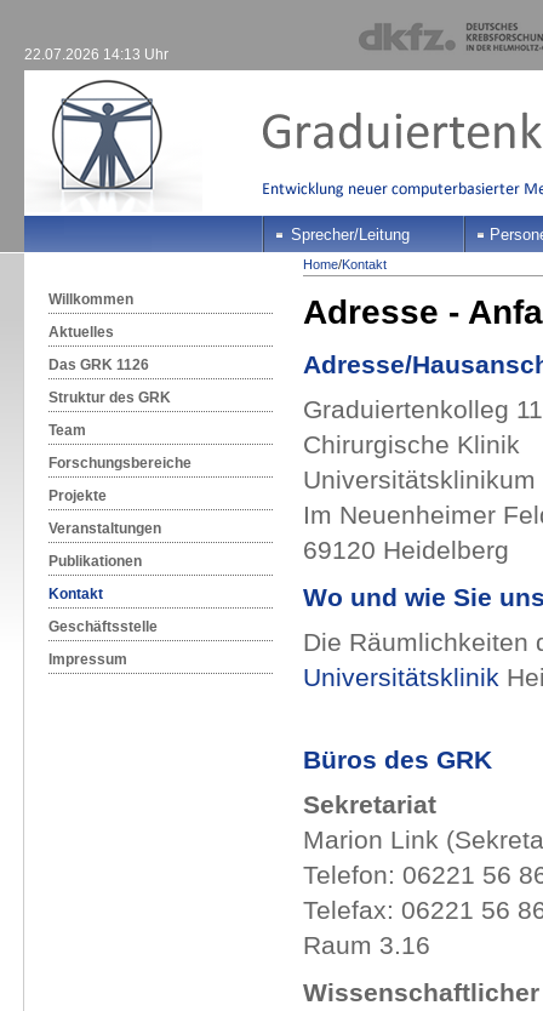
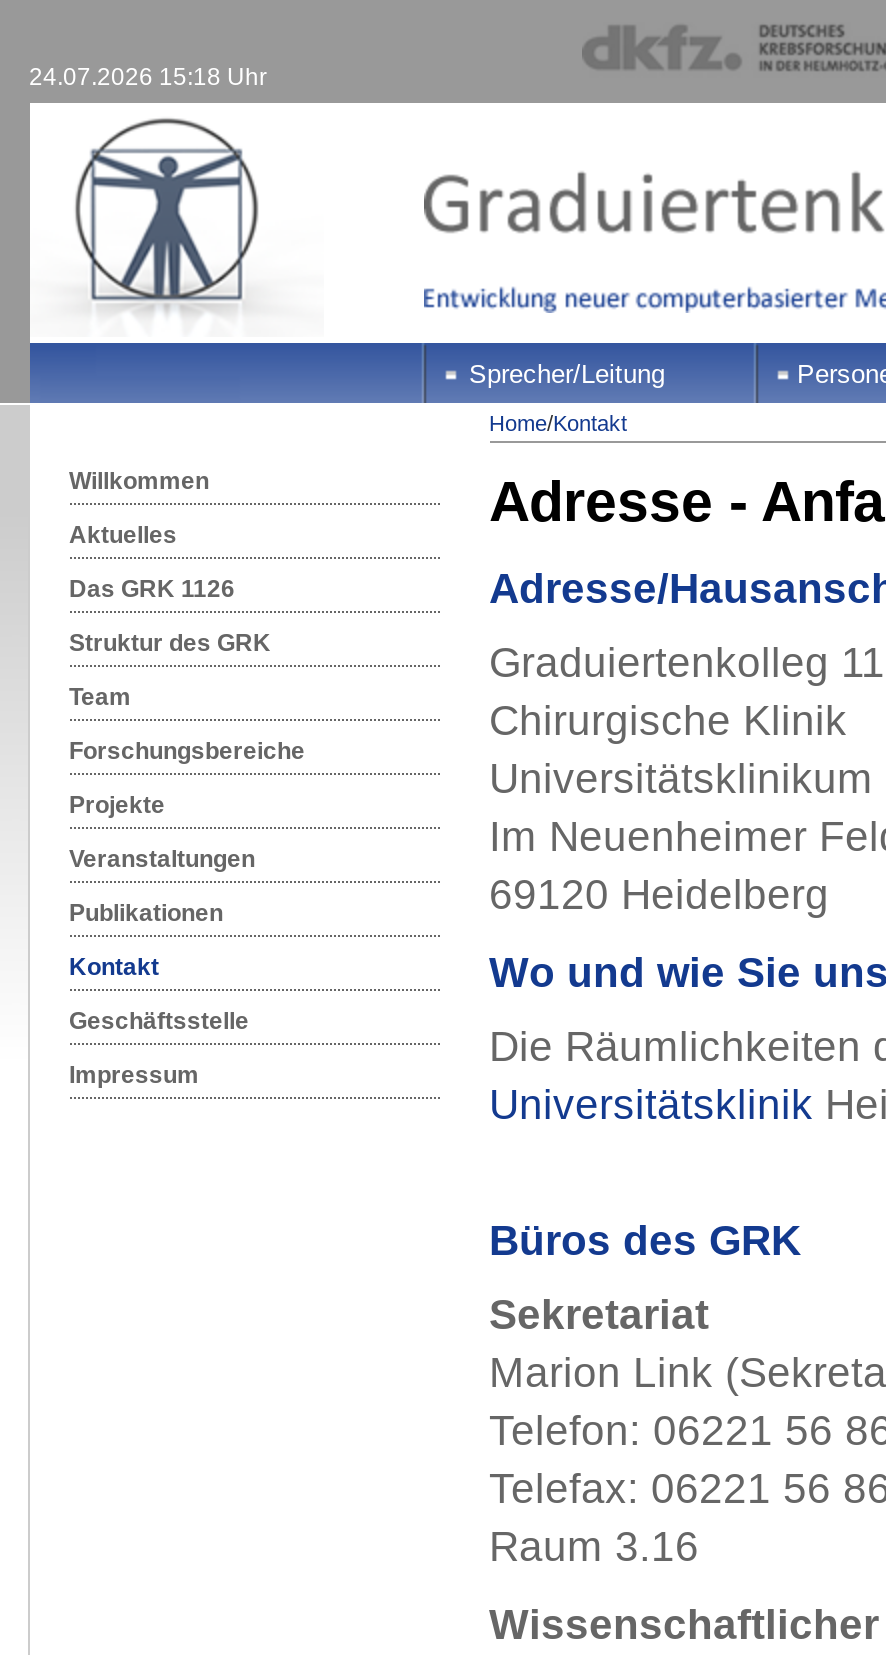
[24,46,168,63] 22.07.2026 14:13 Uhr -> [29,63,267,91] 24.07.2026 15:18 Uhr

